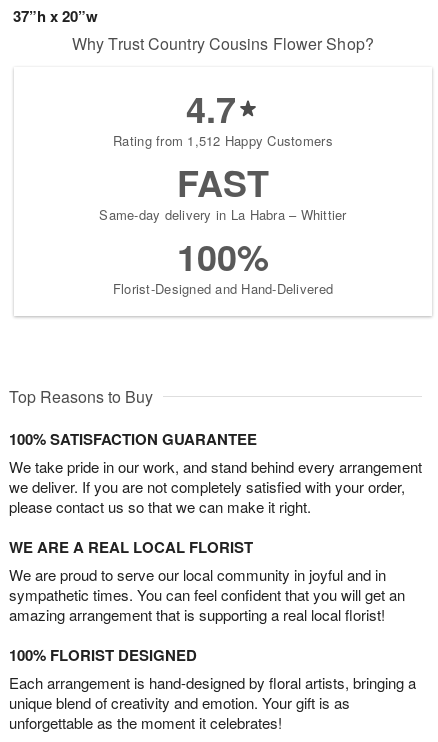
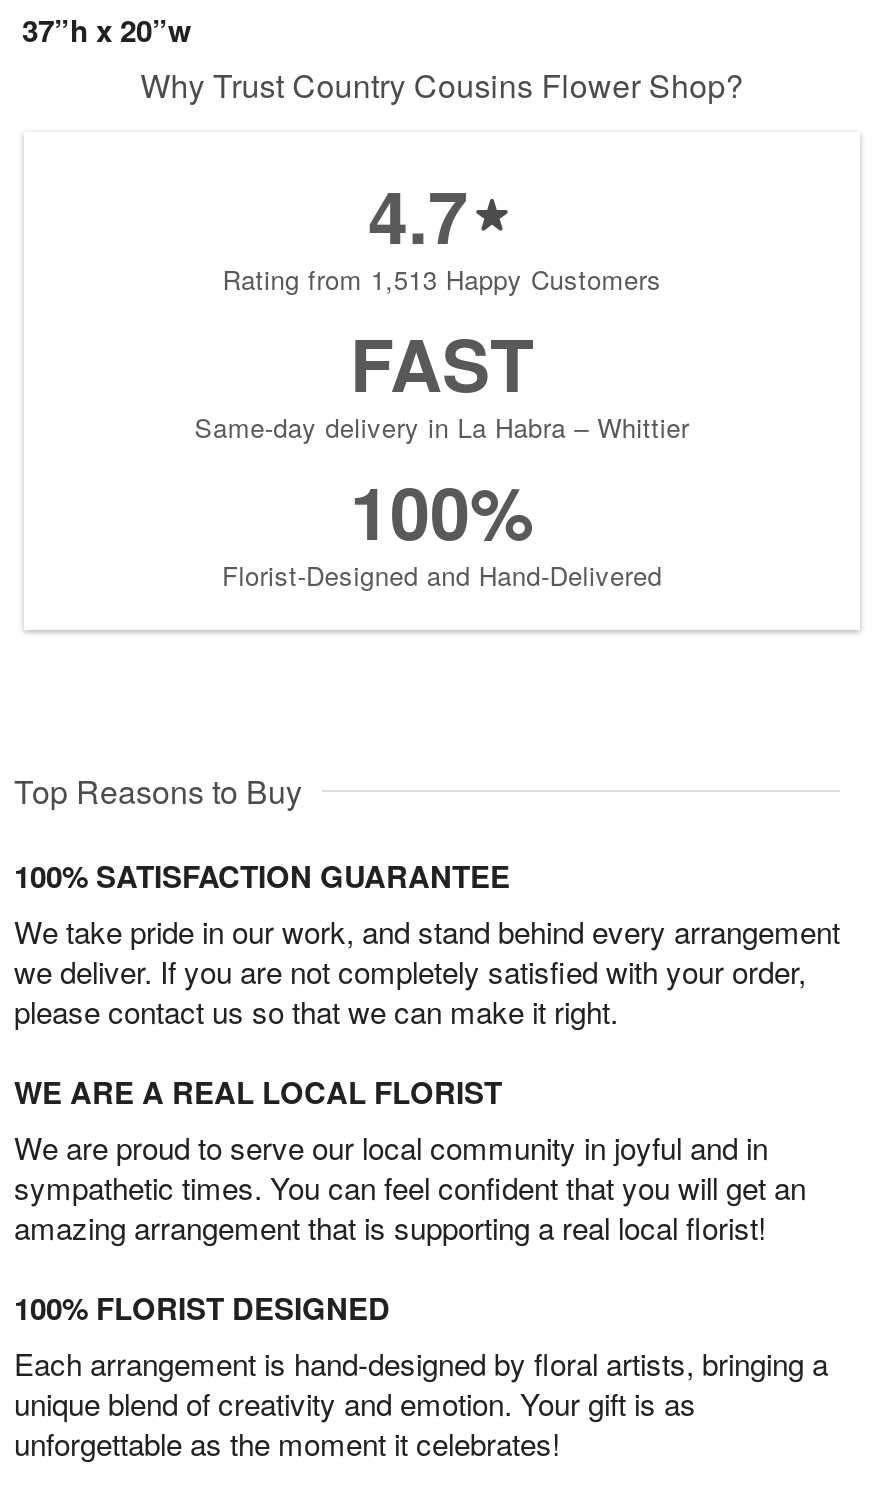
[113,131,333,150] Rating from 1,512 Happy Customers -> [222,261,662,299] Rating from 1,513 Happy Customers

